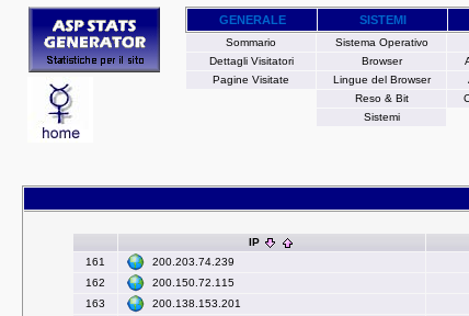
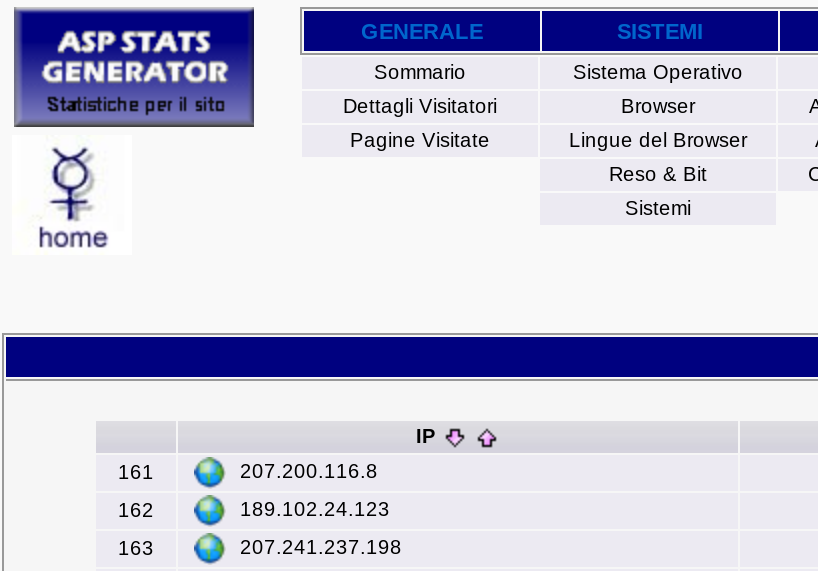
[152,255,234,267] 200.203.74.239 -> [240,460,378,482] 207.200.116.8
[152,276,234,288] 200.150.72.115 -> [240,498,390,520] 189.102.24.123
[152,297,241,309] 200.138.153.201 -> [240,536,402,558] 207.241.237.198

